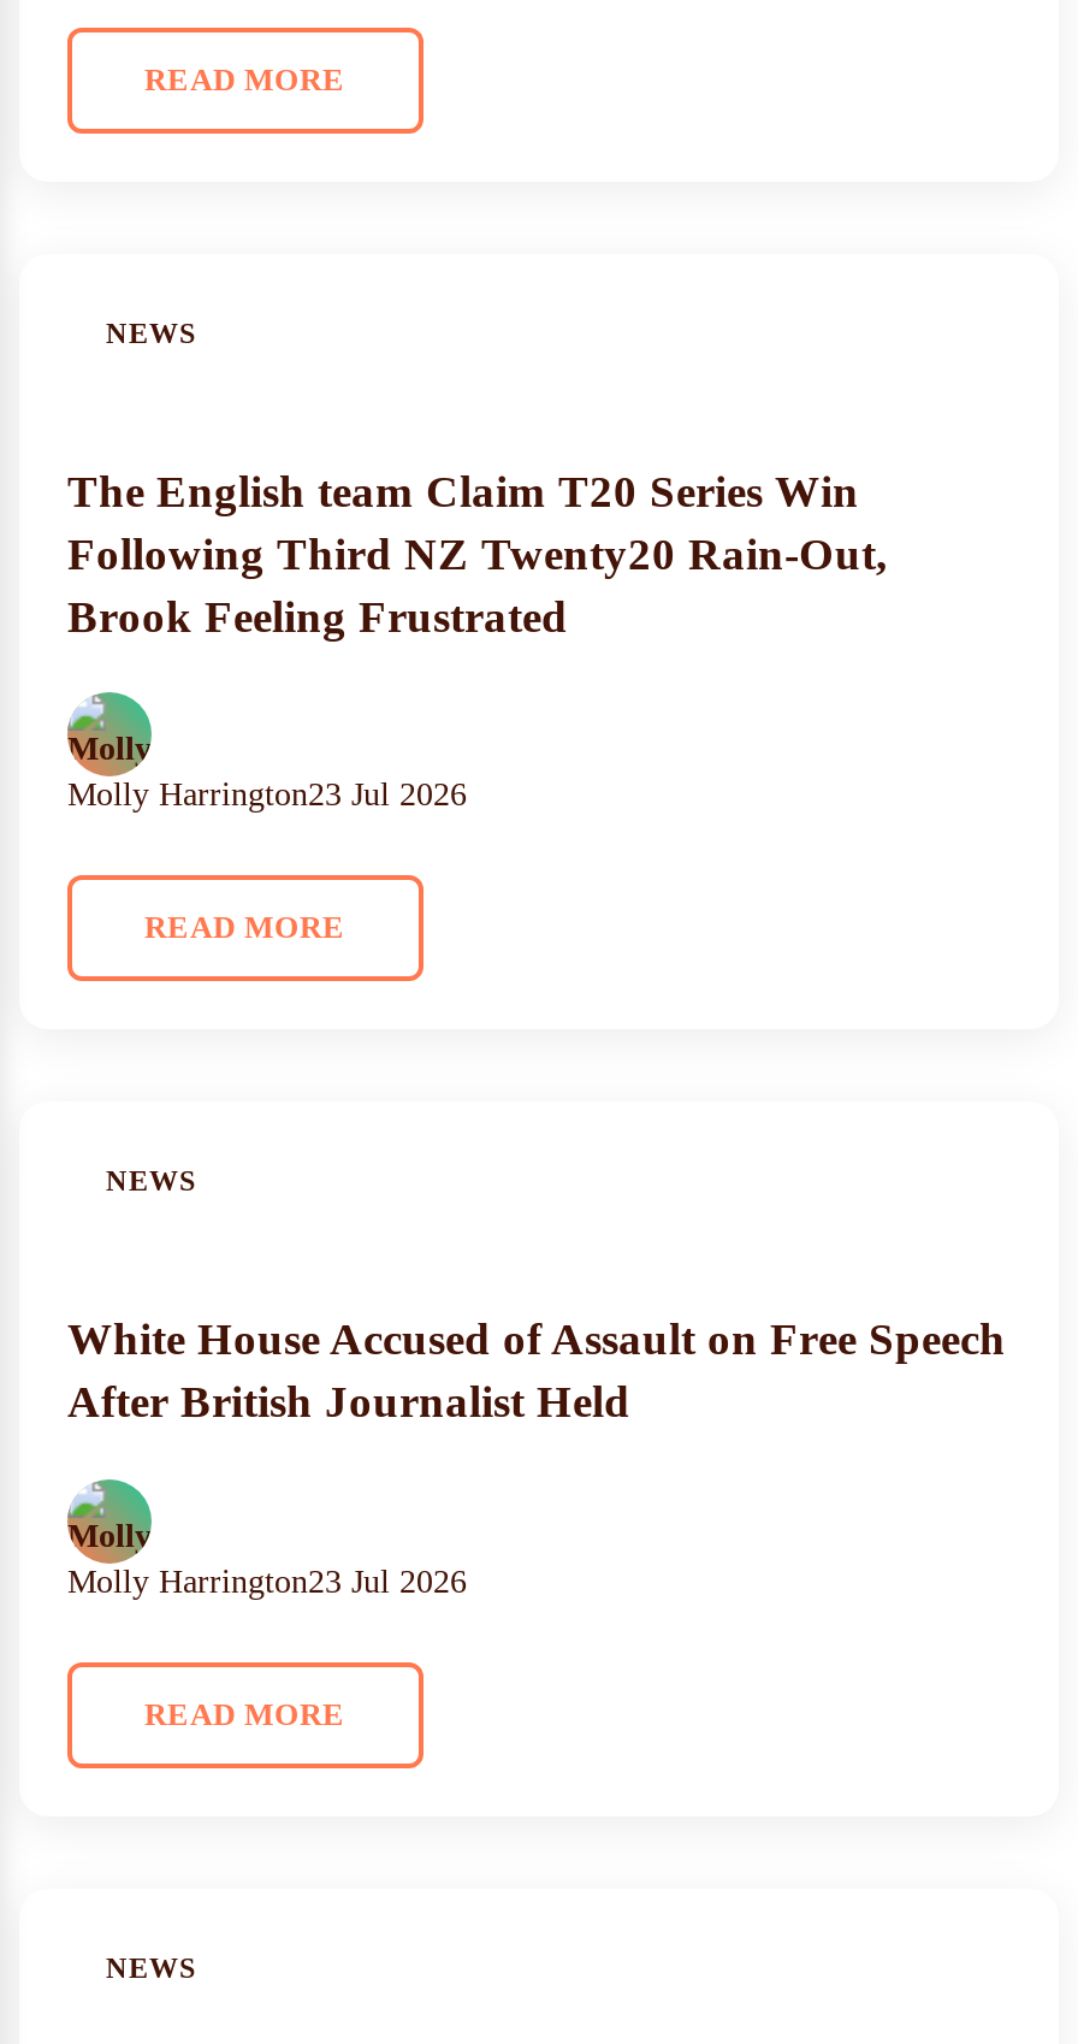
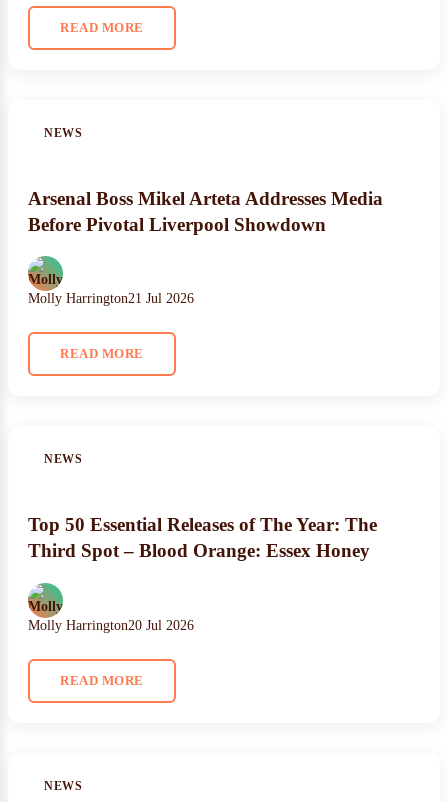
[67,465,888,641] The English team Claim T20 Series Win | Following Third NZ Twenty20 Rain-Out, | Brook Feeling Frustrated -> [28,188,383,235] Arsenal Boss Mikel Arteta Addresses Media | Before Pivotal Liverpool Showdown
[67,777,467,813] Molly Harrington23 Jul 2026 -> [28,291,194,306] Molly Harrington21 Jul 2026
[67,1313,1006,1426] White House Accused of Assault on Free Speech | After British Journalist Held -> [28,514,377,561] Top 50 Essential Releases of The Year: The | Third Spot – Blood Orange: Essex Honey
[67,1563,467,1599] Molly Harrington23 Jul 2026 -> [28,618,194,633] Molly Harrington20 Jul 2026

